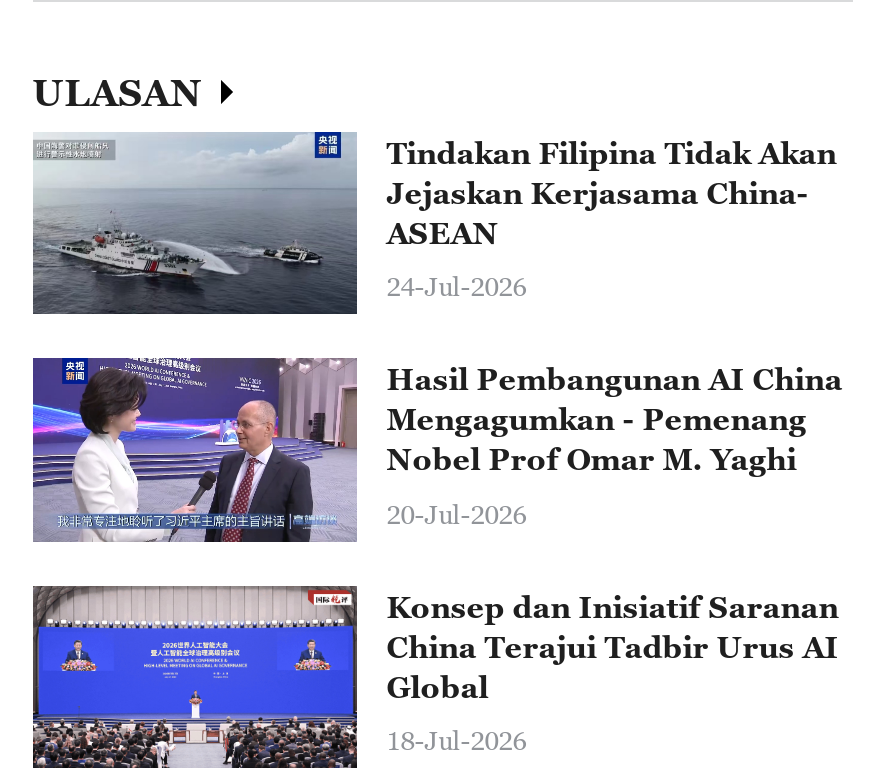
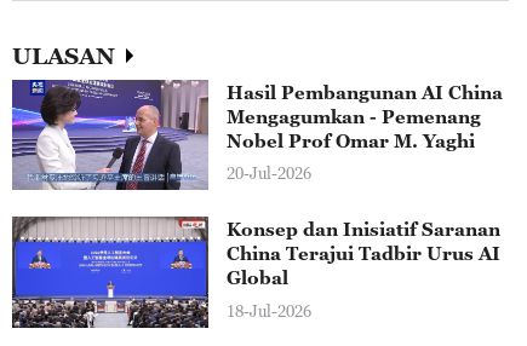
[33,130,837,316] [image] | Tindakan Filipina Tidak Akan | Jejaskan Kerjasama China- | ASEAN | 24-Jul-2026 -> none

